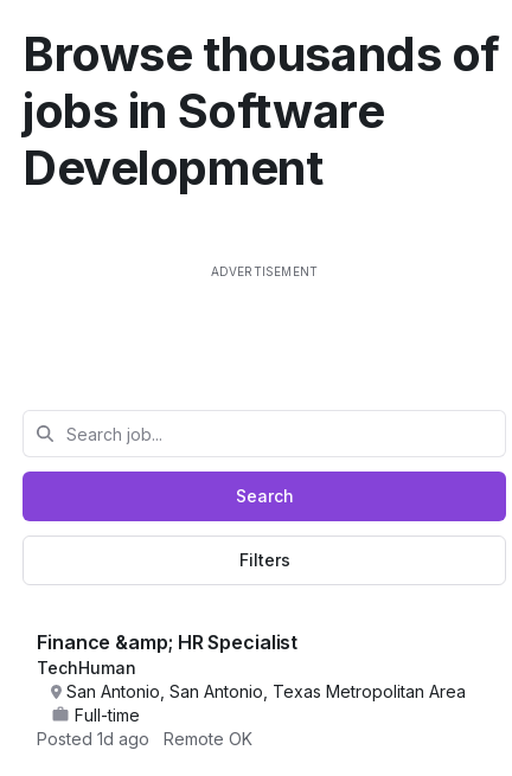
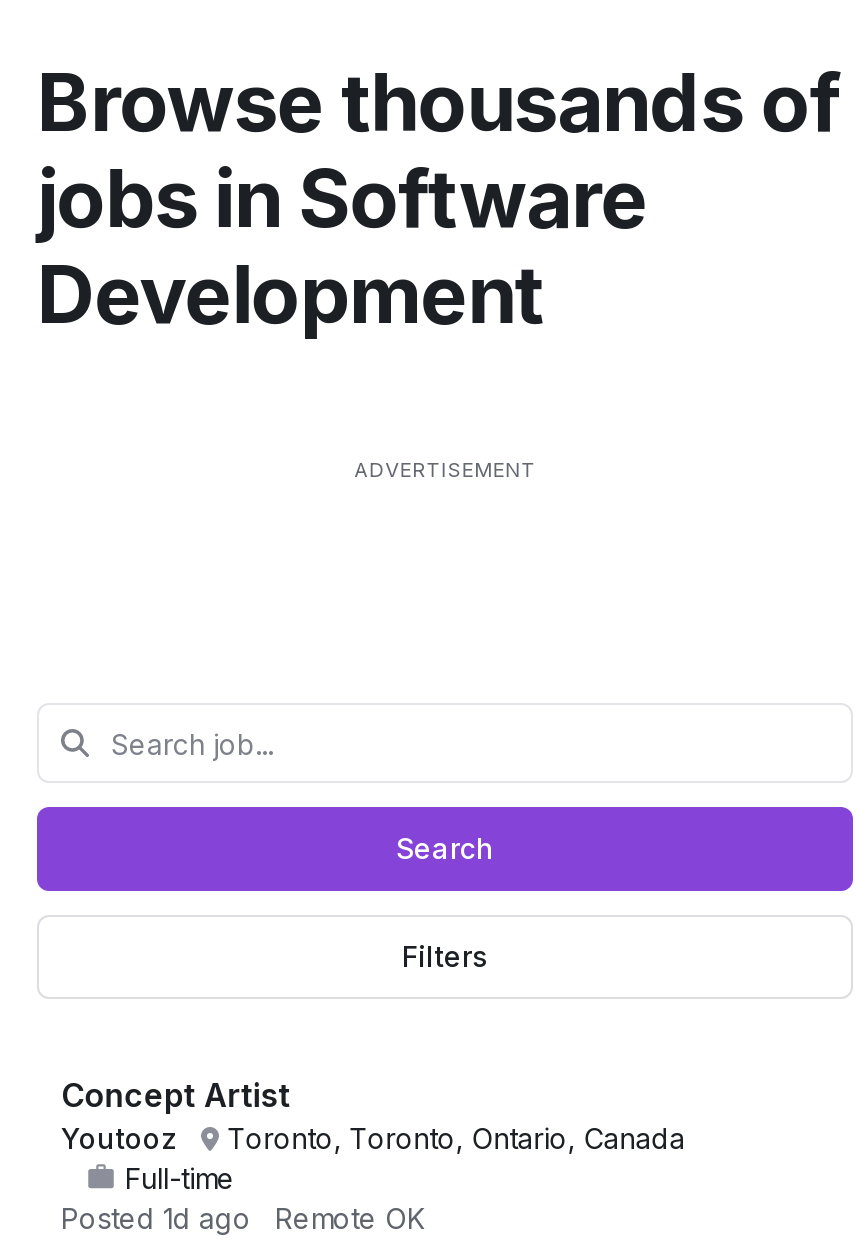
[37,630,466,701] Finance &amp; HR Specialist | TechHuman | San Antonio, San Antonio, Texas Metropolitan Area -> [61,1075,685,1155] Concept Artist | Youtooz | Toronto, Toronto, Ontario, Canada

